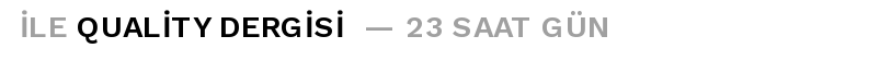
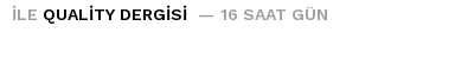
[405,9,609,44] 23 SAAT GÜN -> [220,5,328,24] 16 SAAT GÜN

